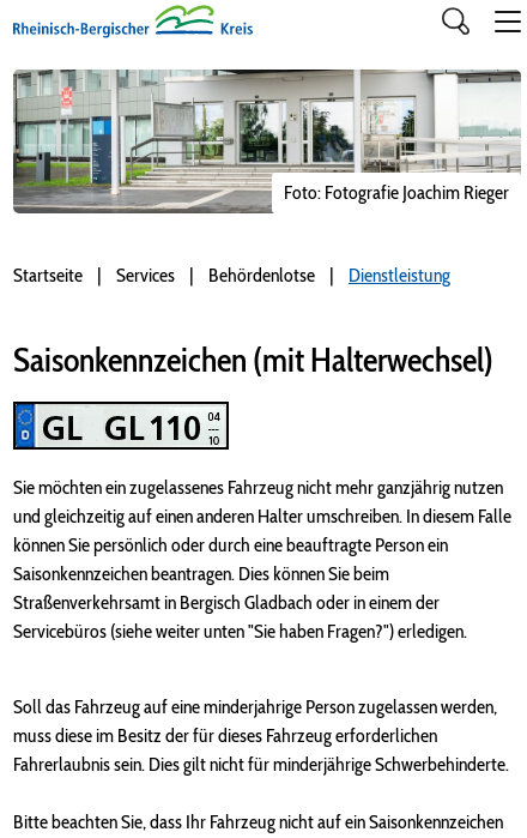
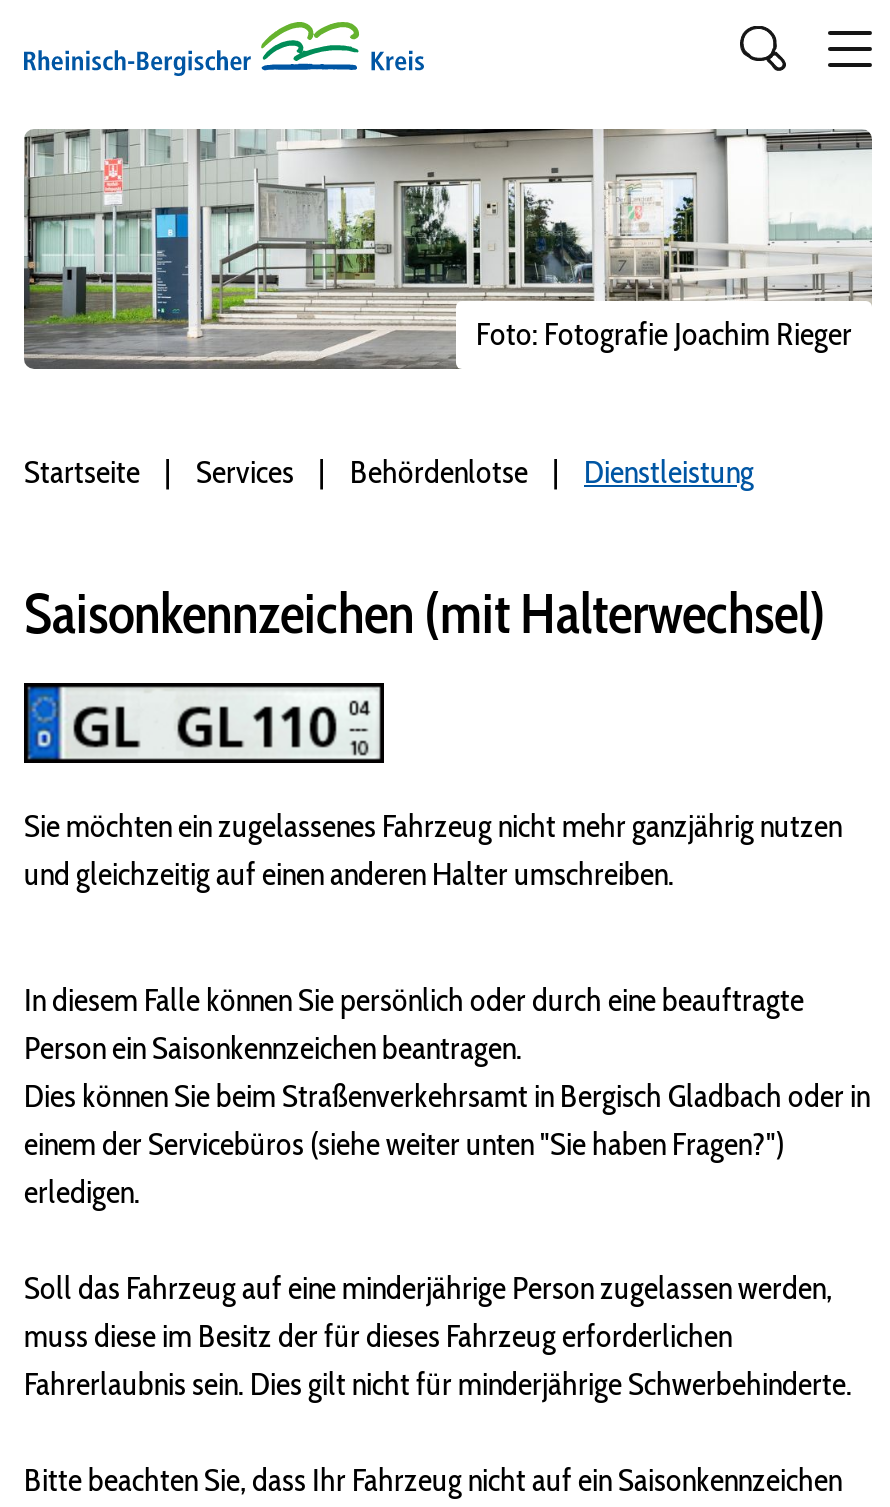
[13,505,511,718] und gleichzeitig auf einen anderen Halter umschreiben. In diesem Falle | können Sie persönlich oder durch eine beauftragte Person ein | Saisonkennzeichen beantragen. Dies können Sie beim | Straßenverkehrsamt in Bergisch Gladbach oder in einem der | Servicebüros (siehe weiter unten "Sie haben Fragen?") erledigen. | Soll das Fahrzeug auf eine minderjahrige Person zugelassen werden, -> [24,855,870,1307] und gleichzeitig auf einen anderen Halter umschreiben. | In diesem Falle können Sie persönlich oder durch eine beauftragte | Person ein Saisonkennzeichen beantragen. | Dies können Sie beim Straßenverkehrsamt in Bergisch Gladbach oder in | einem der Servicebüros (siehe weiter unten "Sie haben Fragen?") | erledigen. | Soll das Fahrzeug auf eine minderjährige Person zugelassen werden,

